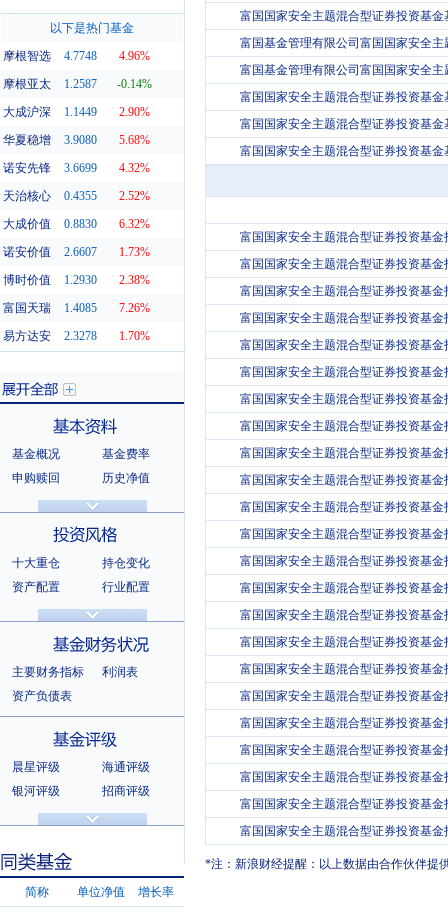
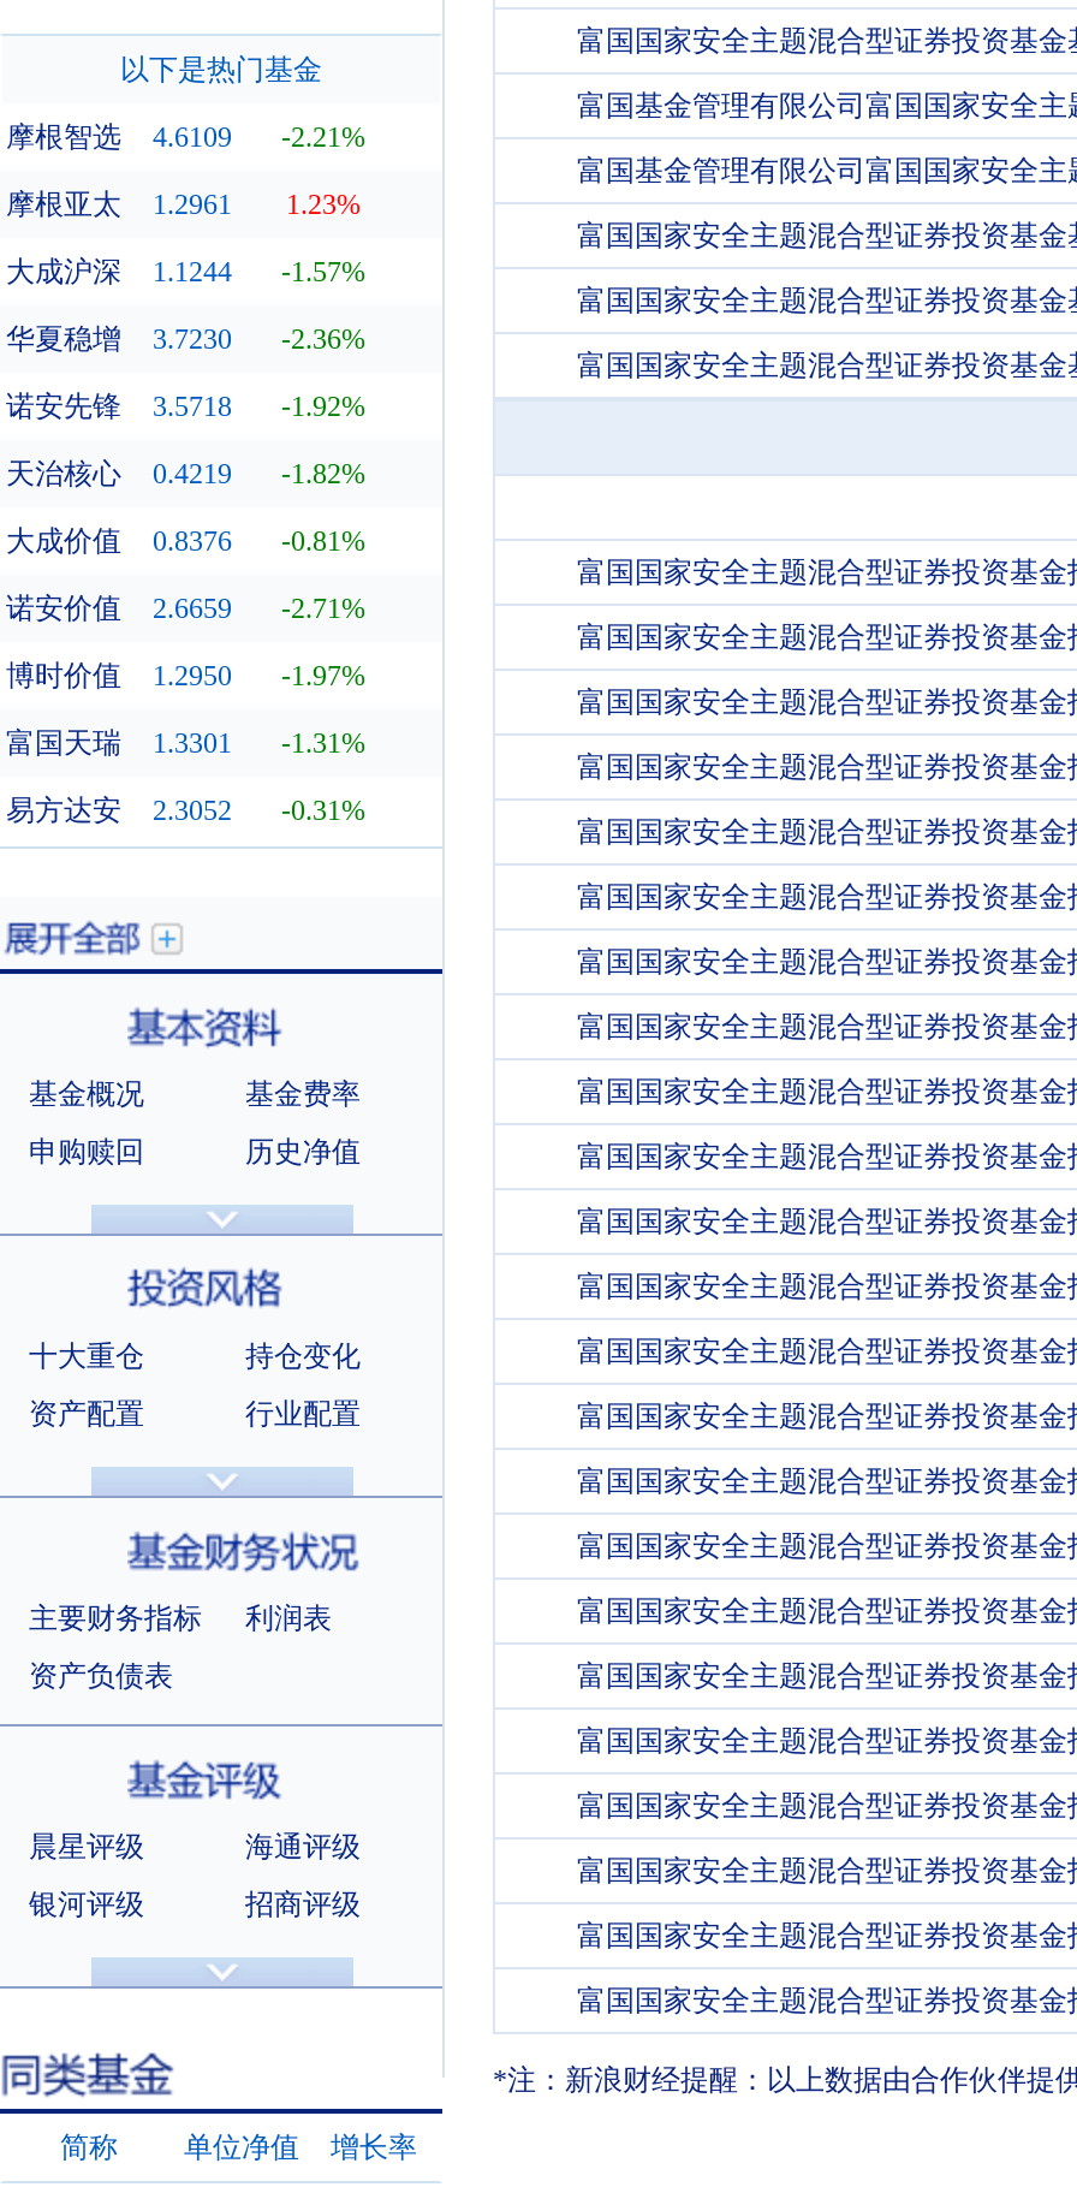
[63,49,96,63] 4.7748 -> [153,120,232,154] 4.6109
[119,49,150,63] 4.96% -> [281,120,365,154] -2.21%
[63,77,96,91] 1.2587 -> [153,188,232,221] 1.2961
[117,77,152,91] -0.14% -> [286,188,361,221] 1.23%
[63,105,96,119] 1.1449 -> [153,255,232,289] 1.1244
[119,105,150,119] 2.90% -> [281,255,365,289] -1.57%
[63,133,96,147] 3.9080 -> [153,322,232,356] 3.7230
[119,133,150,147] 5.68% -> [281,322,365,356] -2.36%
[63,161,96,175] 3.6699 -> [153,390,232,423] 3.5718
[119,161,150,175] 4.32% -> [281,390,365,423] -1.92%
[63,189,96,203] 0.4355 -> [153,457,232,491] 0.4219
[119,189,150,203] 2.52% -> [281,457,365,491] -1.82%
[63,217,96,231] 0.8830 -> [153,524,232,558] 0.8376
[119,217,150,231] 6.32% -> [281,524,365,558] -0.81%
[63,245,96,259] 2.6607 -> [153,592,232,625] 2.6659
[119,245,150,259] 1.73% -> [281,592,365,625] -2.71%
[63,273,96,287] 1.2930 -> [153,659,232,693] 1.2950
[119,273,150,287] 2.38% -> [281,659,365,693] -1.97%
[63,301,96,315] 1.4085 -> [153,726,232,760] 1.3301
[119,301,150,315] 7.26% -> [281,726,365,760] -1.31%
[63,329,96,343] 2.3278 -> [153,794,232,827] 2.3052
[119,329,150,343] 1.70% -> [281,794,365,827] -0.31%

